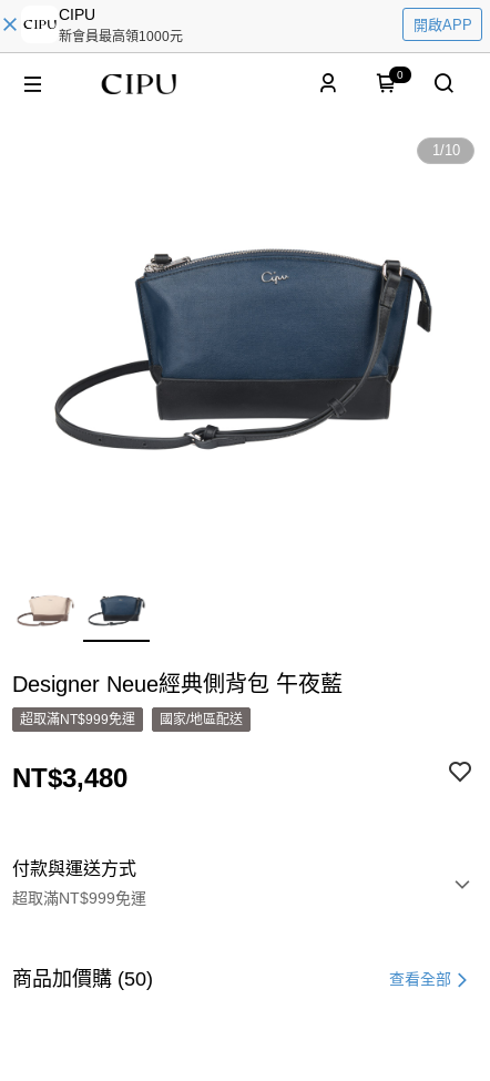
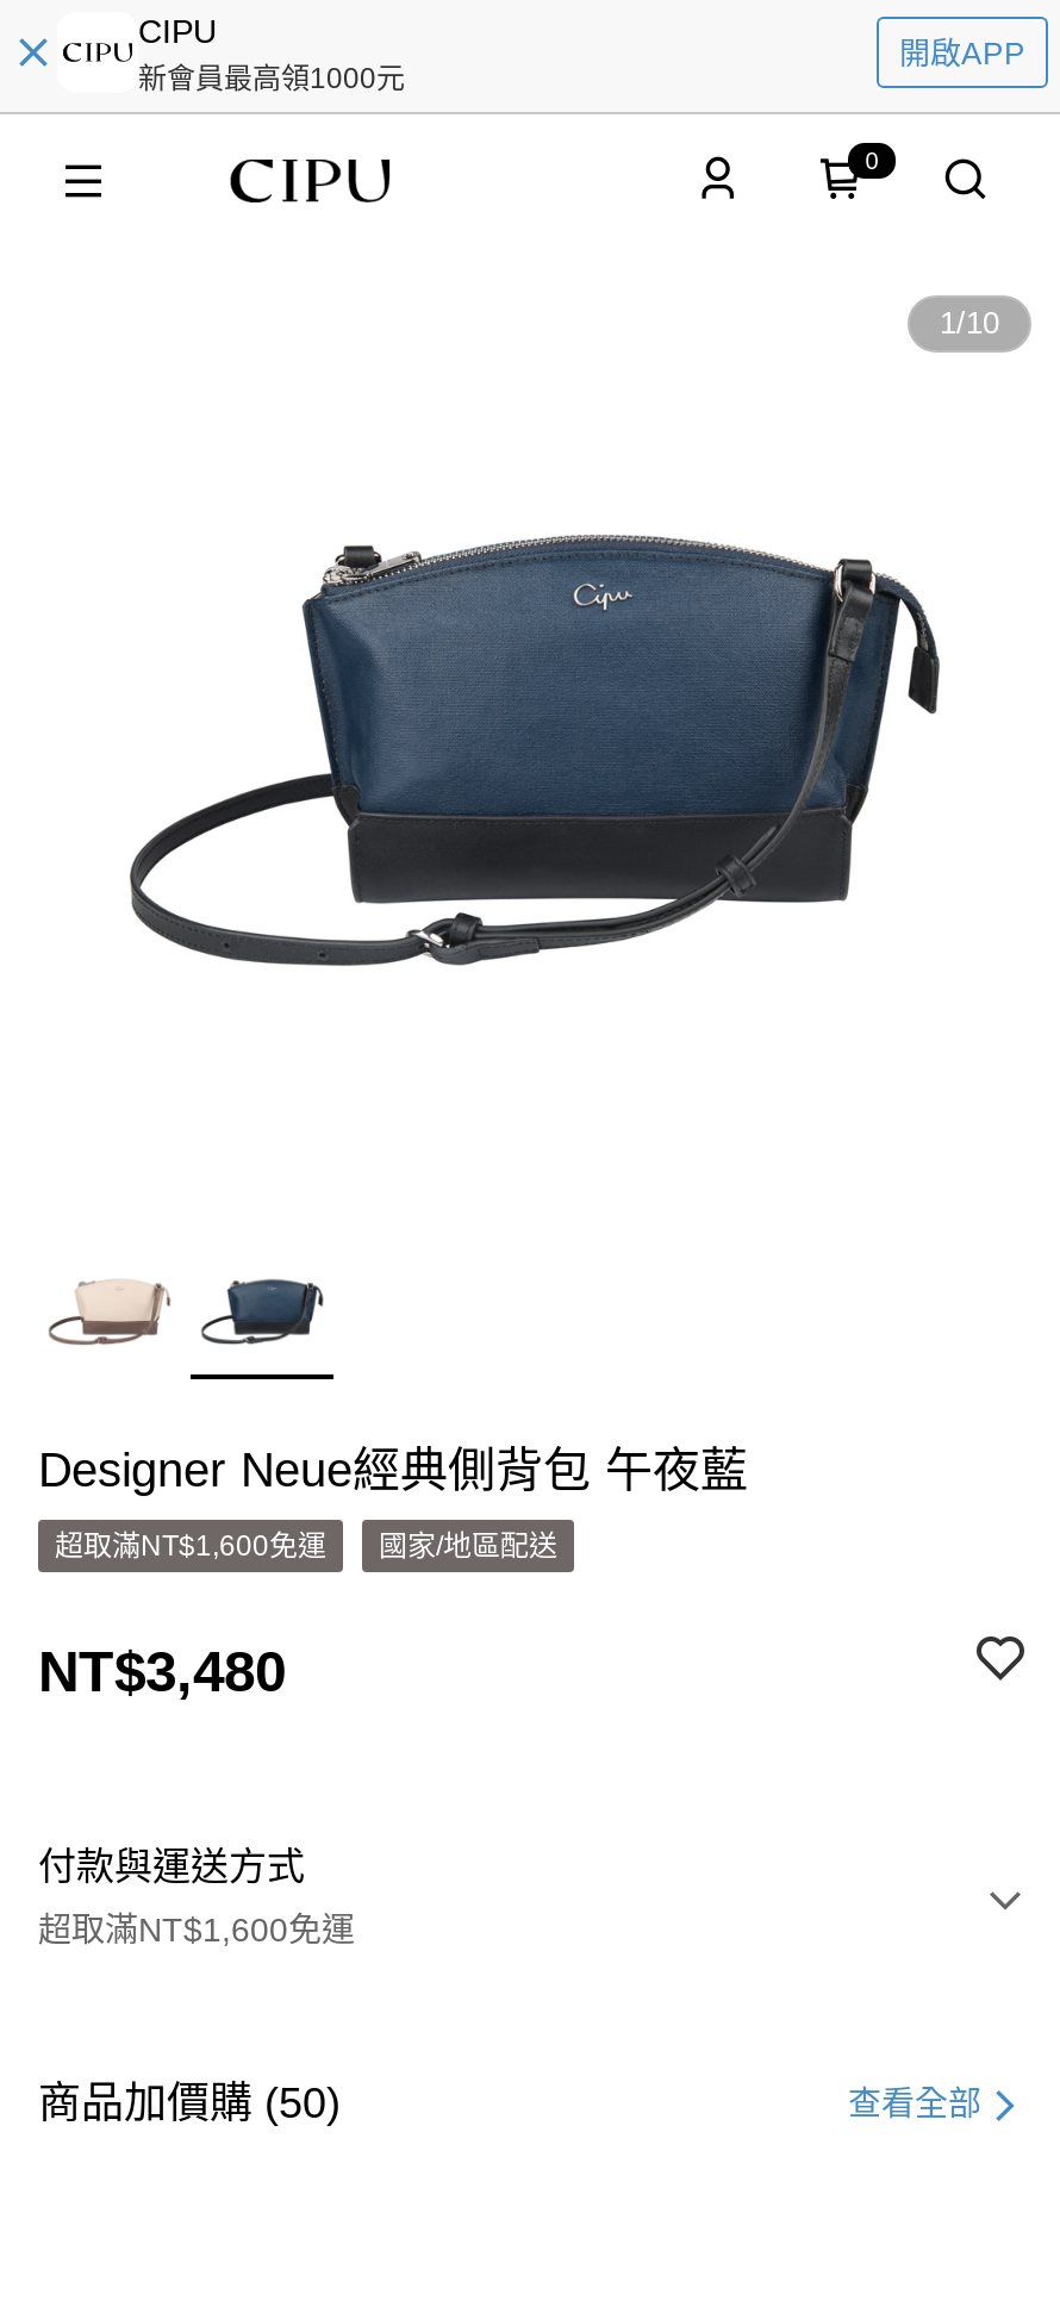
[20,712,135,727] 超取滿NT$999免運 -> [55,1529,326,1563] 超取滿NT$1,600免運
[12,889,146,907] 超取滿NT$999免運 -> [38,1910,355,1949] 超取滿NT$1,600免運

